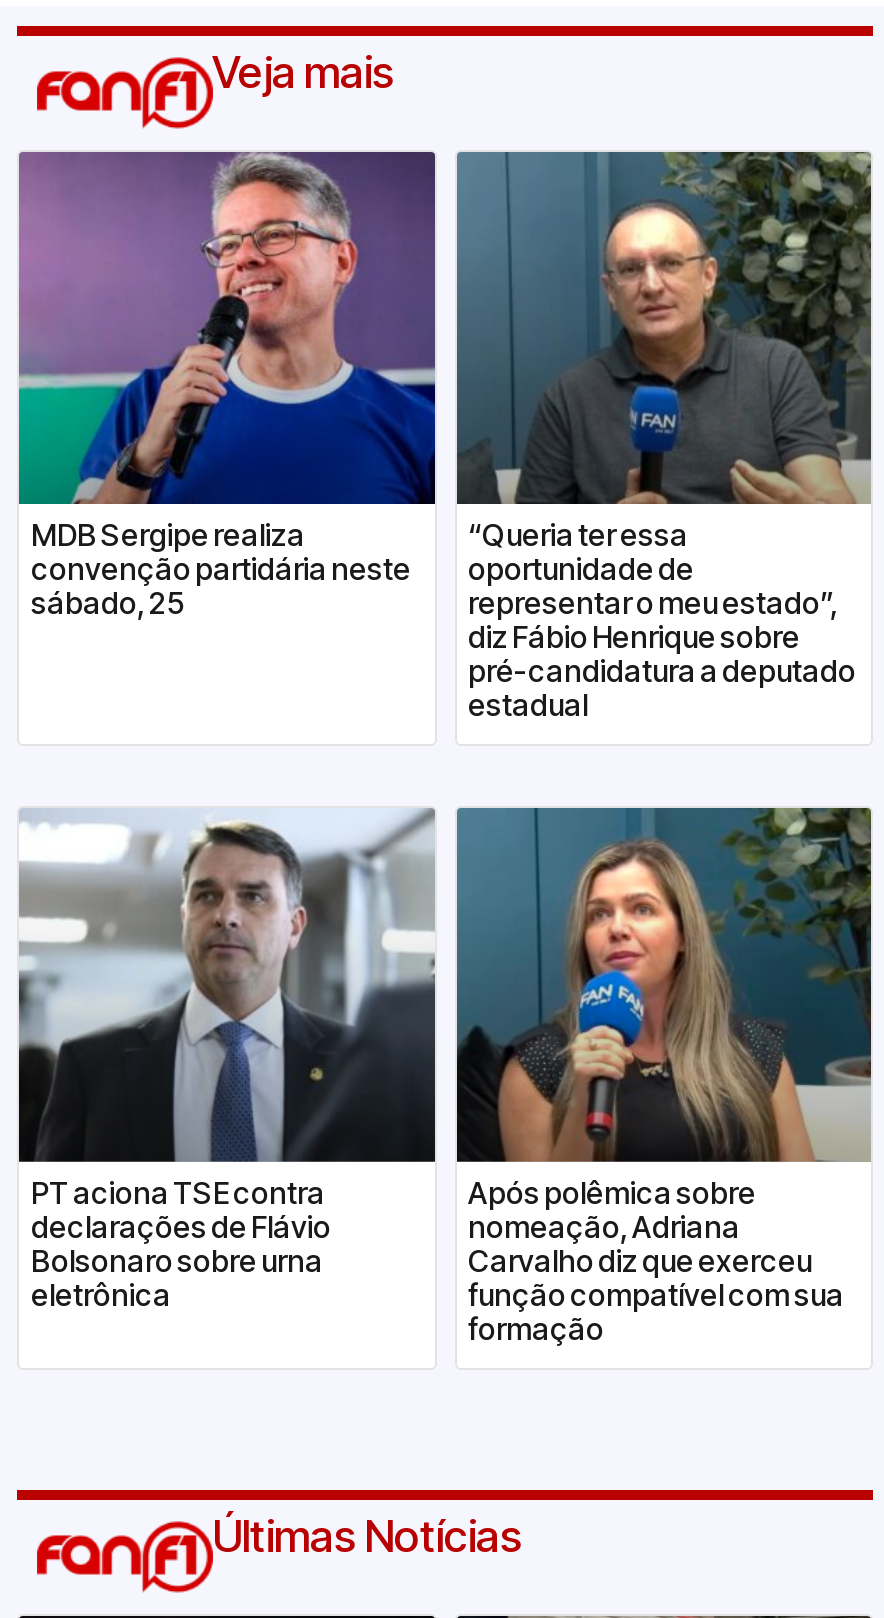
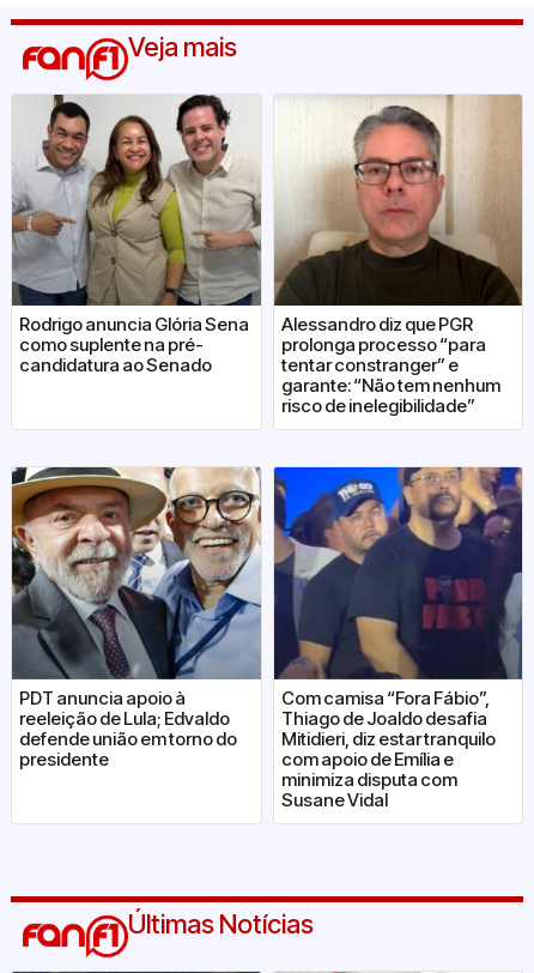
[17,150,437,622] [image] | MDB Sergipe realiza | convenção partidária neste | sábado, 25 -> [11,93,262,376] [image] | Rodrigo anuncia Glória Sena | como suplente na pré- | candidatura ao Senado
[455,150,873,724] [image] | “Queria ter essa | oportunidade de | representar o meu estado”, | diz Fábio Henrique sobre | pré-candidatura a deputado | estadual -> [273,93,523,417] [image] | Alessandro diz que PGR | prolonga processo “para | tentar constranger” e | garante: “Não tem nenhum | risco de inelegibilidade”
[19,774,437,1313] [image] | PT aciona TSE contra | declarações de Flávio | Bolsonaro sobre urna | eletrônica -> [11,466,262,770] [image] | PDT anuncia apoio à | reeleição de Lula; Edvaldo | defende união em torno do | presidente
[457,774,873,1347] [image] | Após polêmica sobre | nomeação, Adriana | Carvalho diz que exerceu | função compatível com sua | formação -> [273,466,523,811] [image] | Com camisa “Fora Fábio”, | Thiago de Joaldo desafia | Mitidieri, diz estar tranquilo | com apoio de Emília e | minimiza disputa com | Susane Vidal

